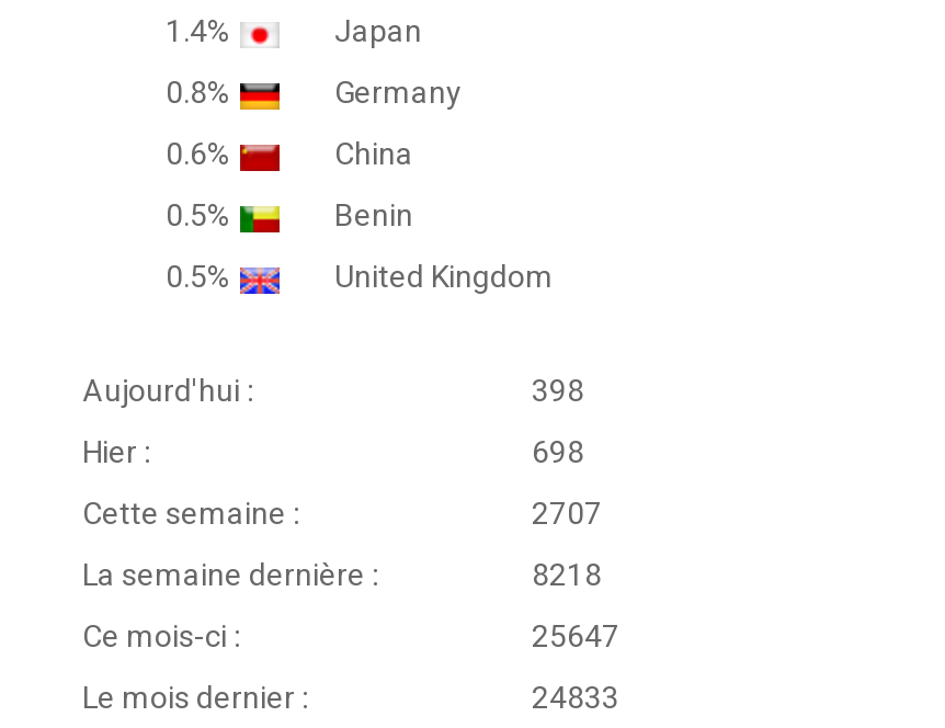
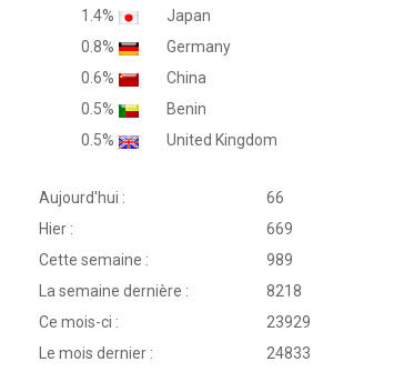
[532,374,584,409] 398 -> [266,189,284,207] 66
[532,435,584,470] 698 -> [266,220,293,238] 669
[532,496,602,532] 2707 -> [266,251,293,269] 989
[532,619,619,654] 25647 -> [266,314,311,331] 23929

